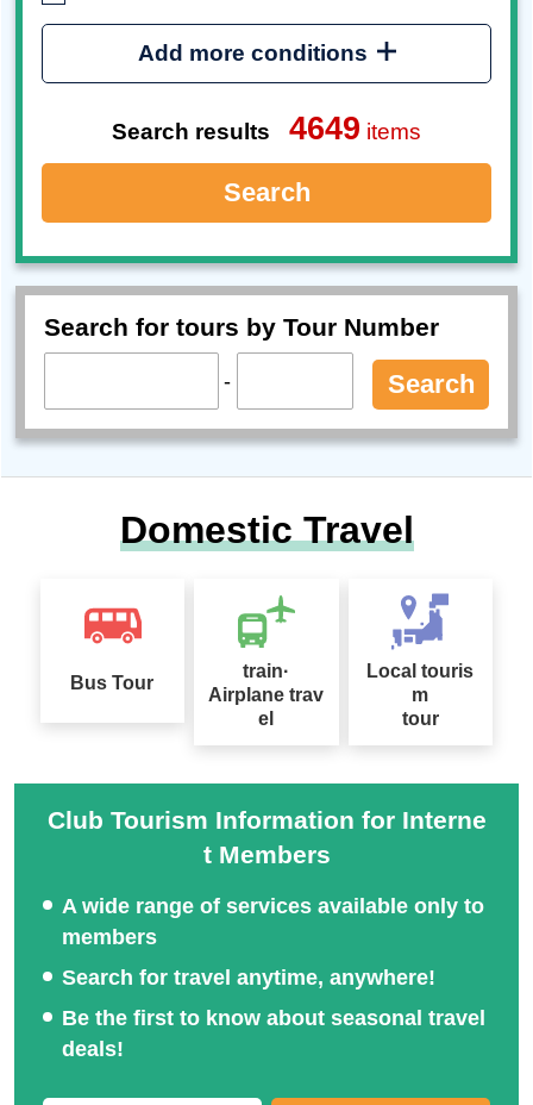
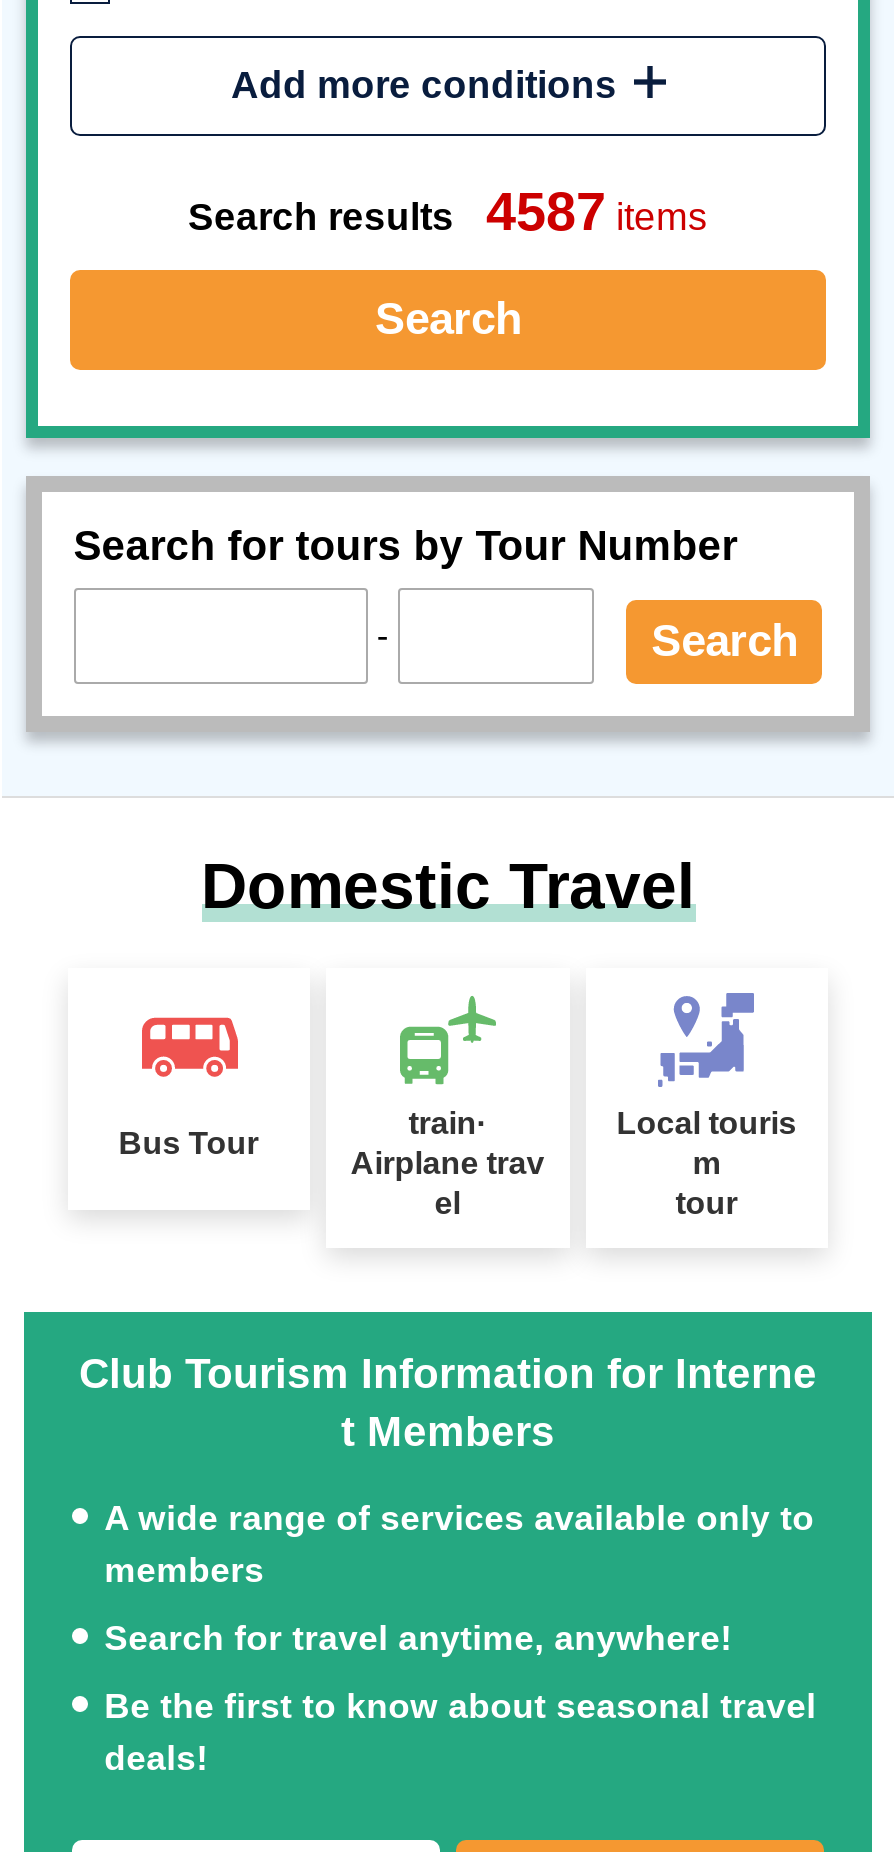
[112,109,421,146] Search results 4649 items -> [188,180,708,242] Search results 4587 items

